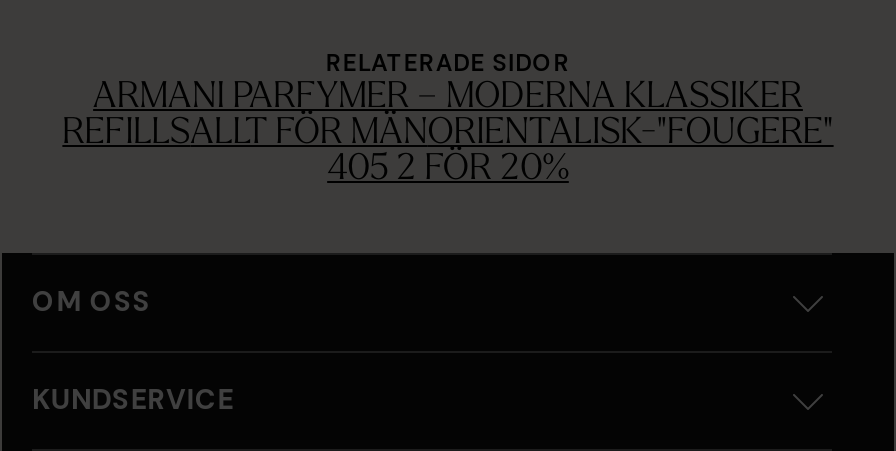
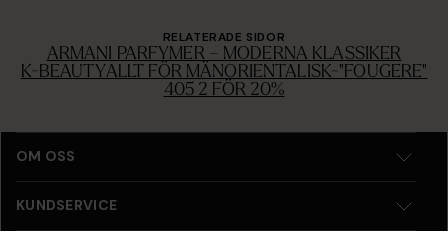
[62,115,834,153] REFILLSALLT FÖR MÄNORIENTALISK-"FOUGERE" -> [21,63,427,82] K-BEAUTYALLT FÖR MÄNORIENTALISK-"FOUGERE"

